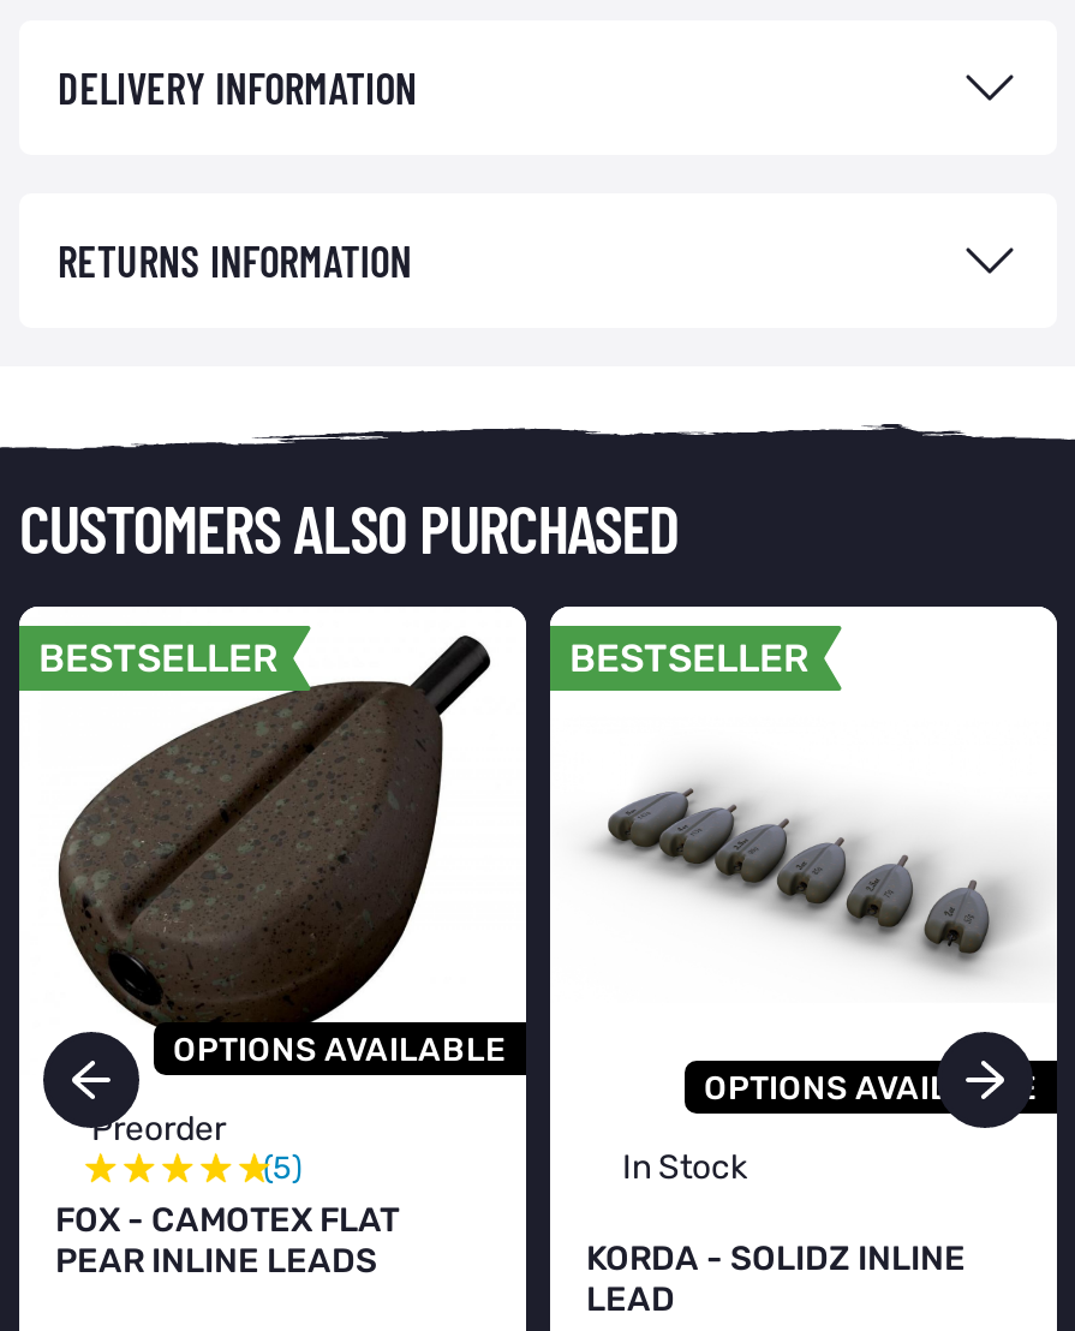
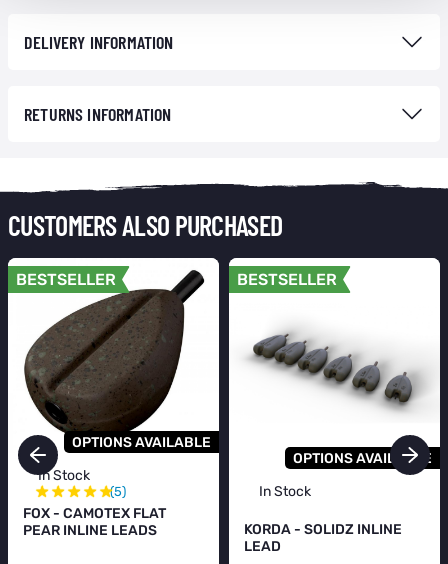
[91,1108,226,1149] Preorder -> [38,467,90,484] In Stock

